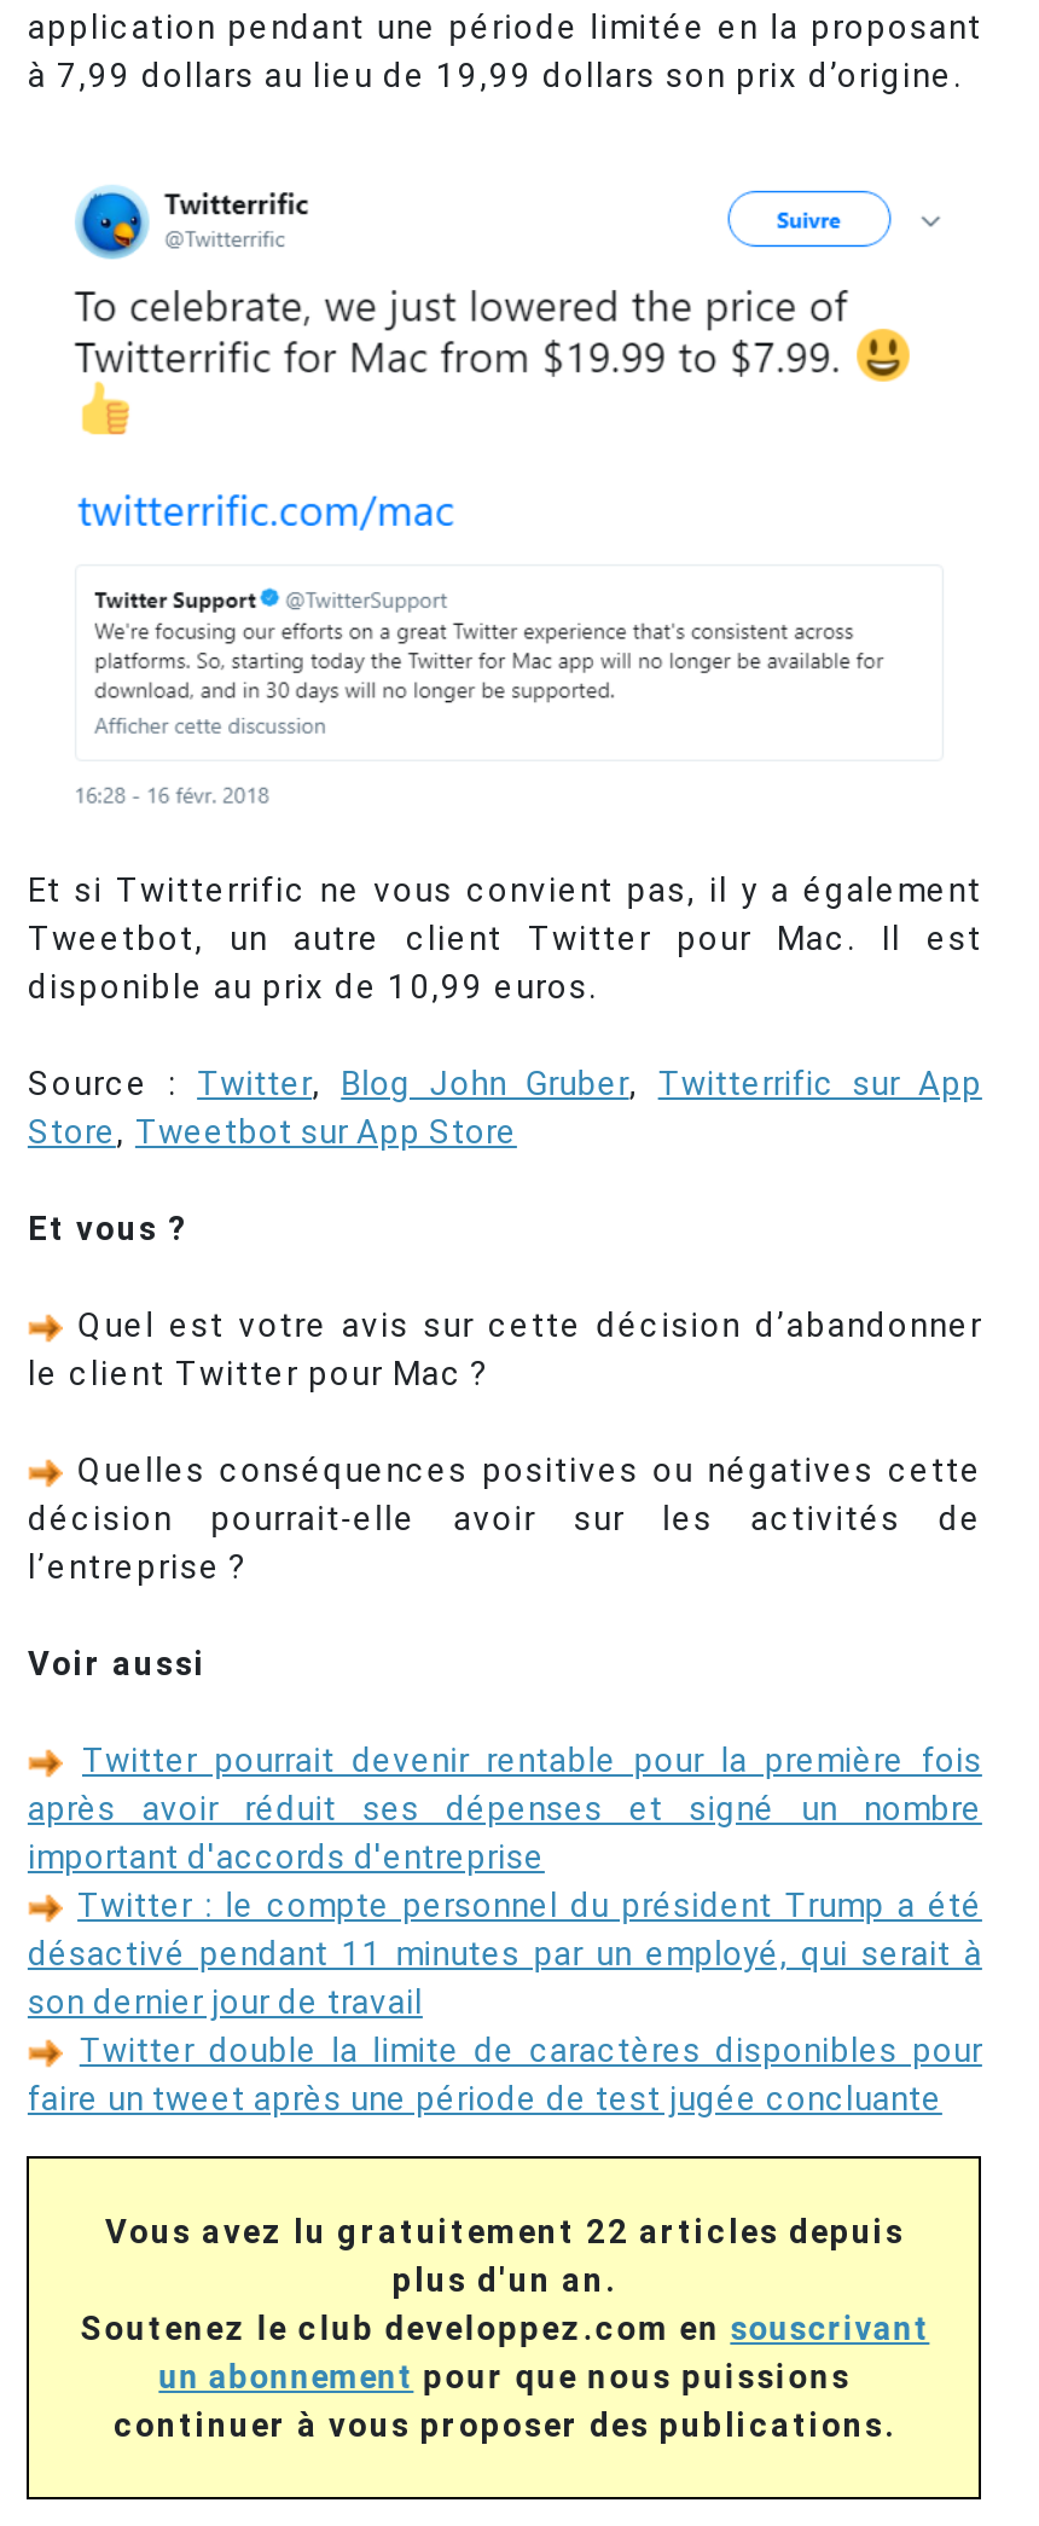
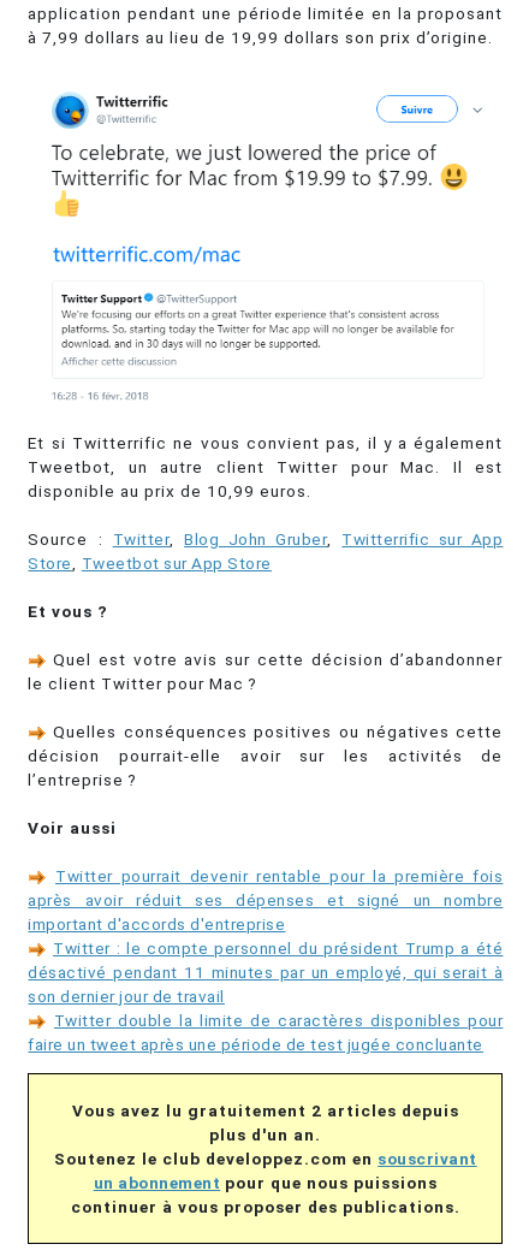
[105,2212,905,2250] Vous avez lu gratuitement 22 articles depuis -> [72,1101,459,1120] Vous avez lu gratuitement 2 articles depuis

